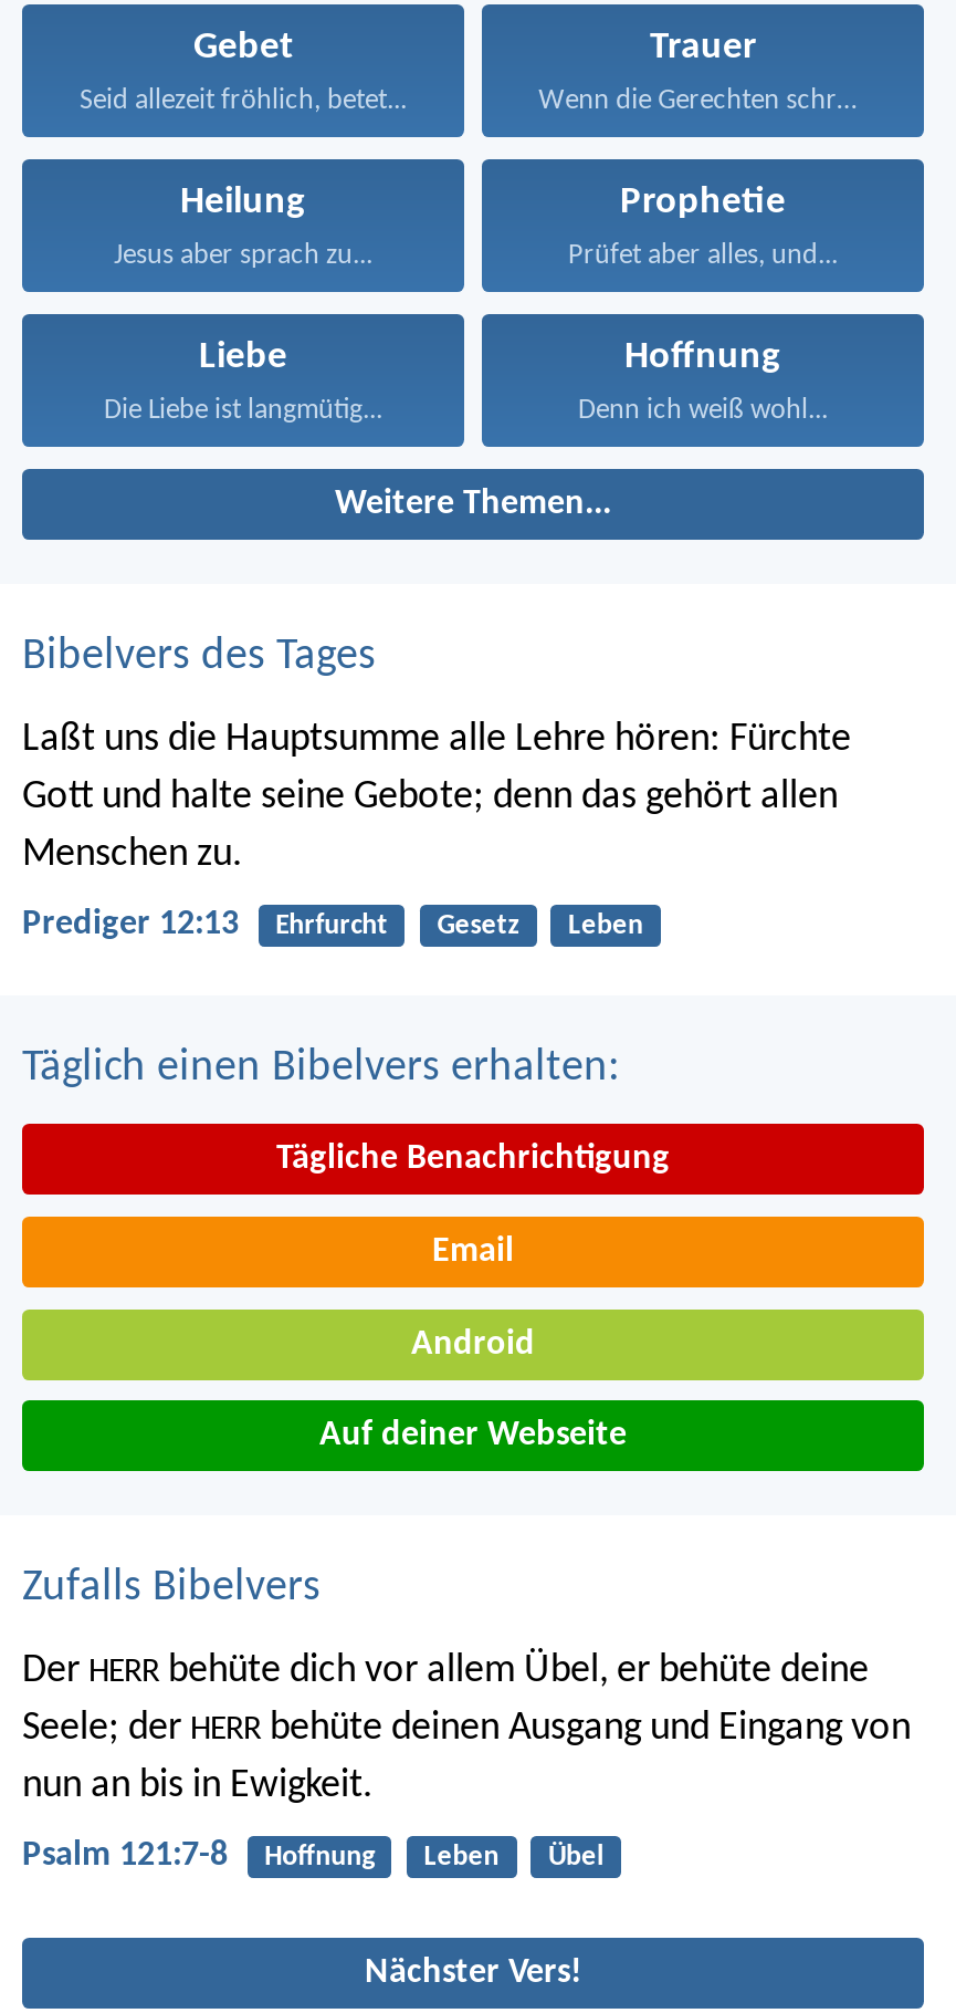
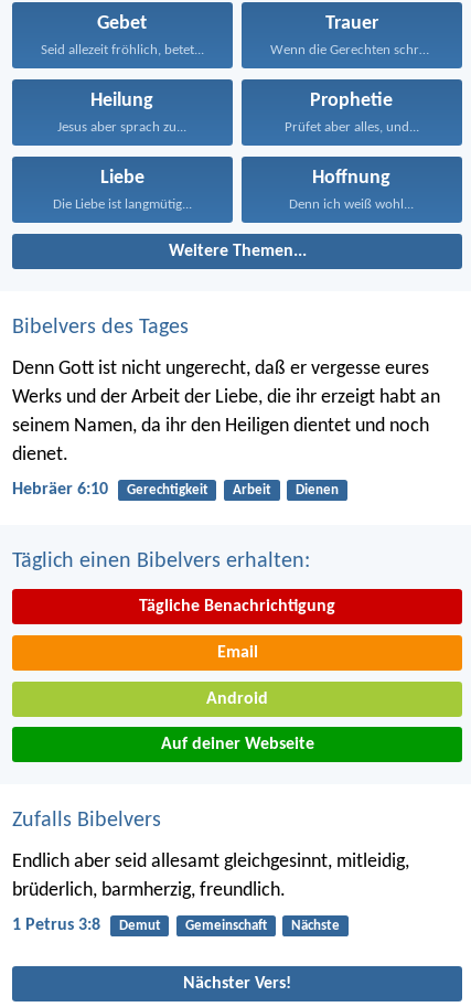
[22,719,851,876] Laßt uns die Hauptsumme alle Lehre hören: Fürchte | Gott und halte seine Gebote; denn das gehört allen | Menschen zu. -> [12,358,440,465] Denn Gott ist nicht ungerecht, daß er vergesse eures | Werks und der Arbeit der Liebe, die ihr erzeigt habt an | seinem Namen, da ihr den Heiligen dientet und noch | dienet.
[22,907,643,943] Prediger 12:13 | Ehrfurcht | Gesetz | Leben -> [12,481,339,499] Hebräer 6:10 | Gerechtigkeit | Arbeit | Dienen
moved [22,1047,670,1611] -> [12,551,335,832]: Täglich einen Bibelvers erhalten: | Tägliche Benachrichtigung | Email | Android | Auf deiner Webseite | Zufalls Bibelvers
[22,1651,911,1808] Der HERR behüte dich vor allem Übel, er behüte deine | Seele; der HERR behüte deinen Ausgang und Eingang von | nun an bis in Ewigkeit. -> [12,852,409,901] Endlich aber seid allesamt gleichgesinnt, mitleidig, | brüderlich, barmherzig, freundlich.
[22,1839,603,1874] Psalm 121:7-8 | Hoffnung | Leben | Übel -> [12,917,340,935] 1 Petrus 3:8 | Demut | Gemeinschaft | Nächste

